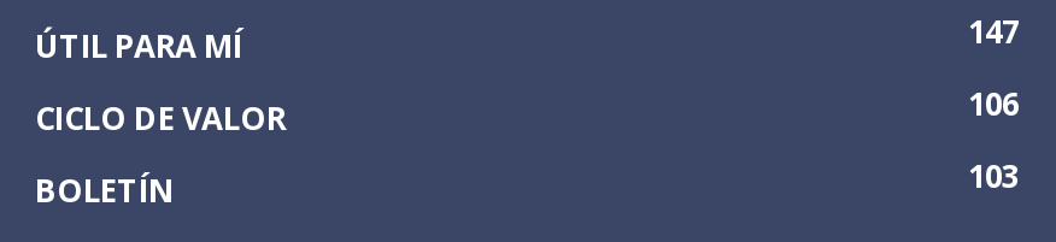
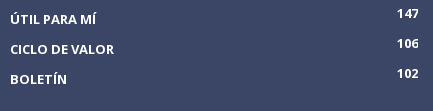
[968,154,1019,197] 103 -> [397,64,418,82] 102

